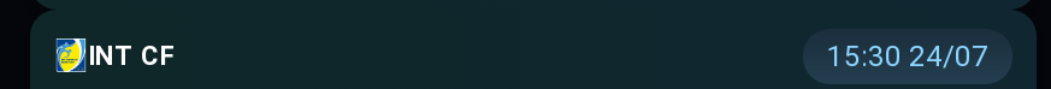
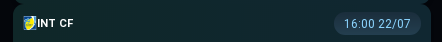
[827,40,988,74] 15:30 24/07 -> [344,17,411,31] 16:00 22/07

